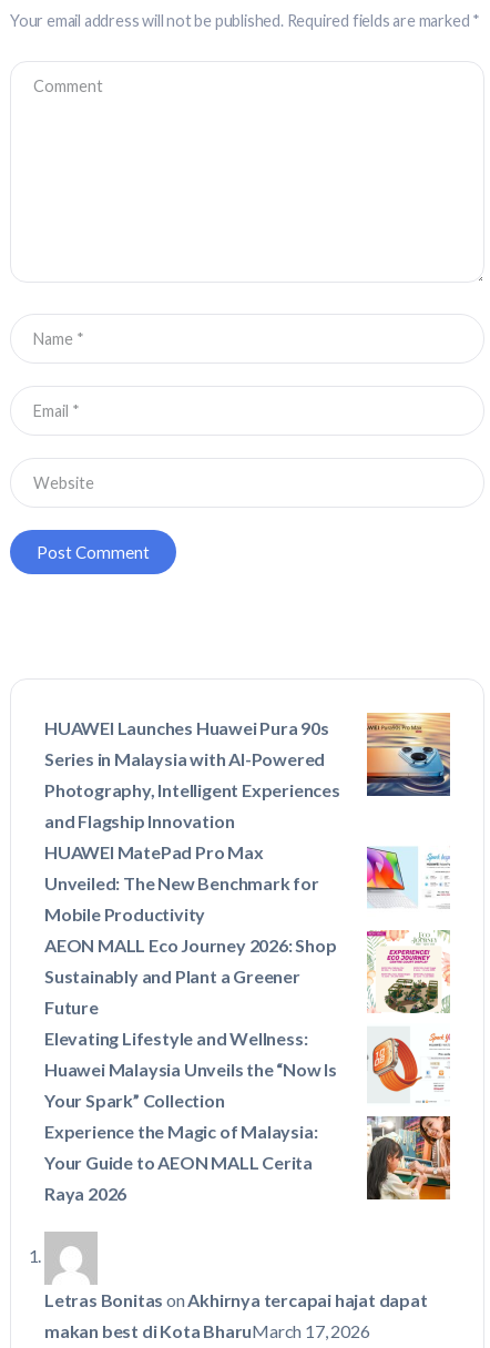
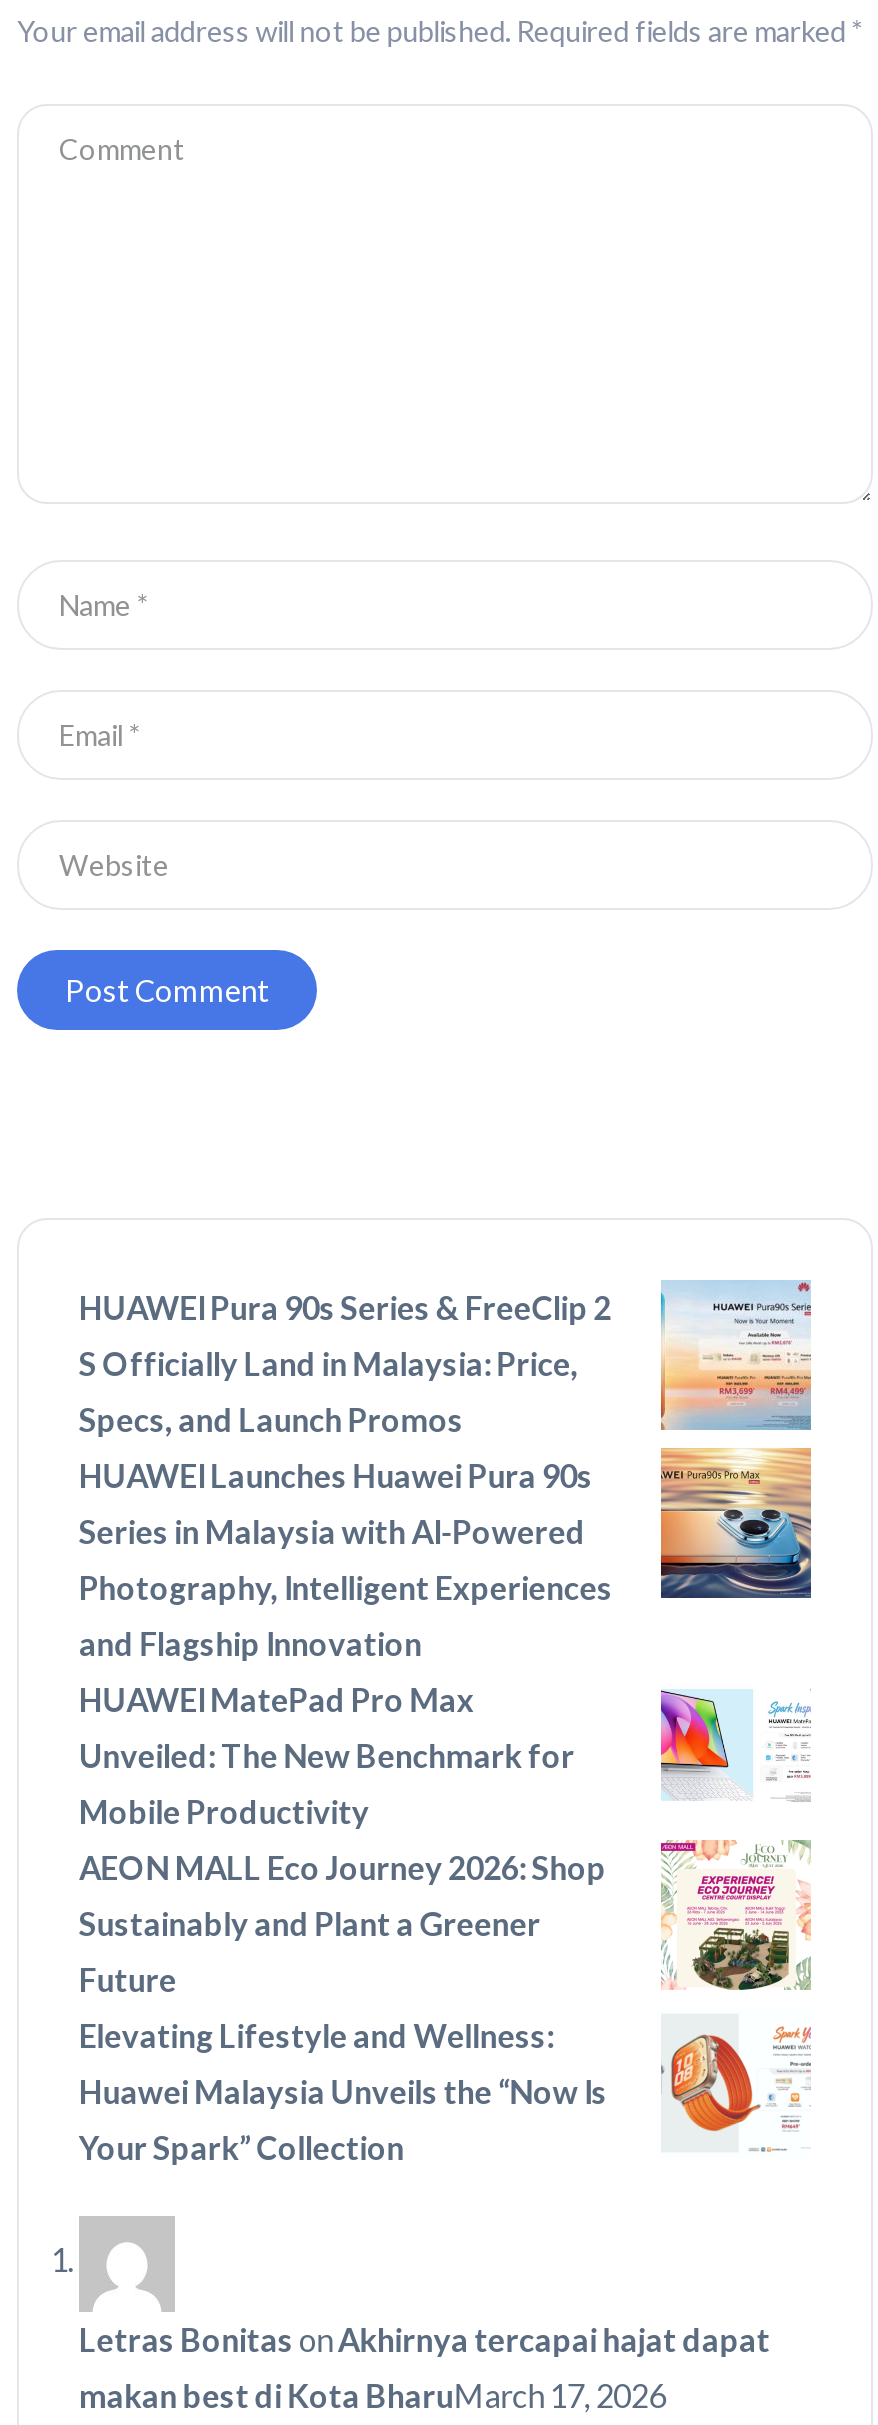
none -> [79,1278,813,1438] [image] | HUAWEI Pura 90s Series & FreeClip 2 | S Officially Land in Malaysia: Price, | Specs, and Launch Promos
moved [44,711,452,1111] -> [79,1444,815,2166]: [image] | HUAWEI Launches Huawei Pura 90s | Series in Malaysia with AI-Powered | ... | Huawei Malaysia Unveils the “Now Is | Your Spark” Collection
[44,1121,318,1204] Experience the Magic of Malaysia: | Your Guide to AEON MALL Cerita | Raya 2026 -> none
[366,1115,451,1201] [image] -> none

